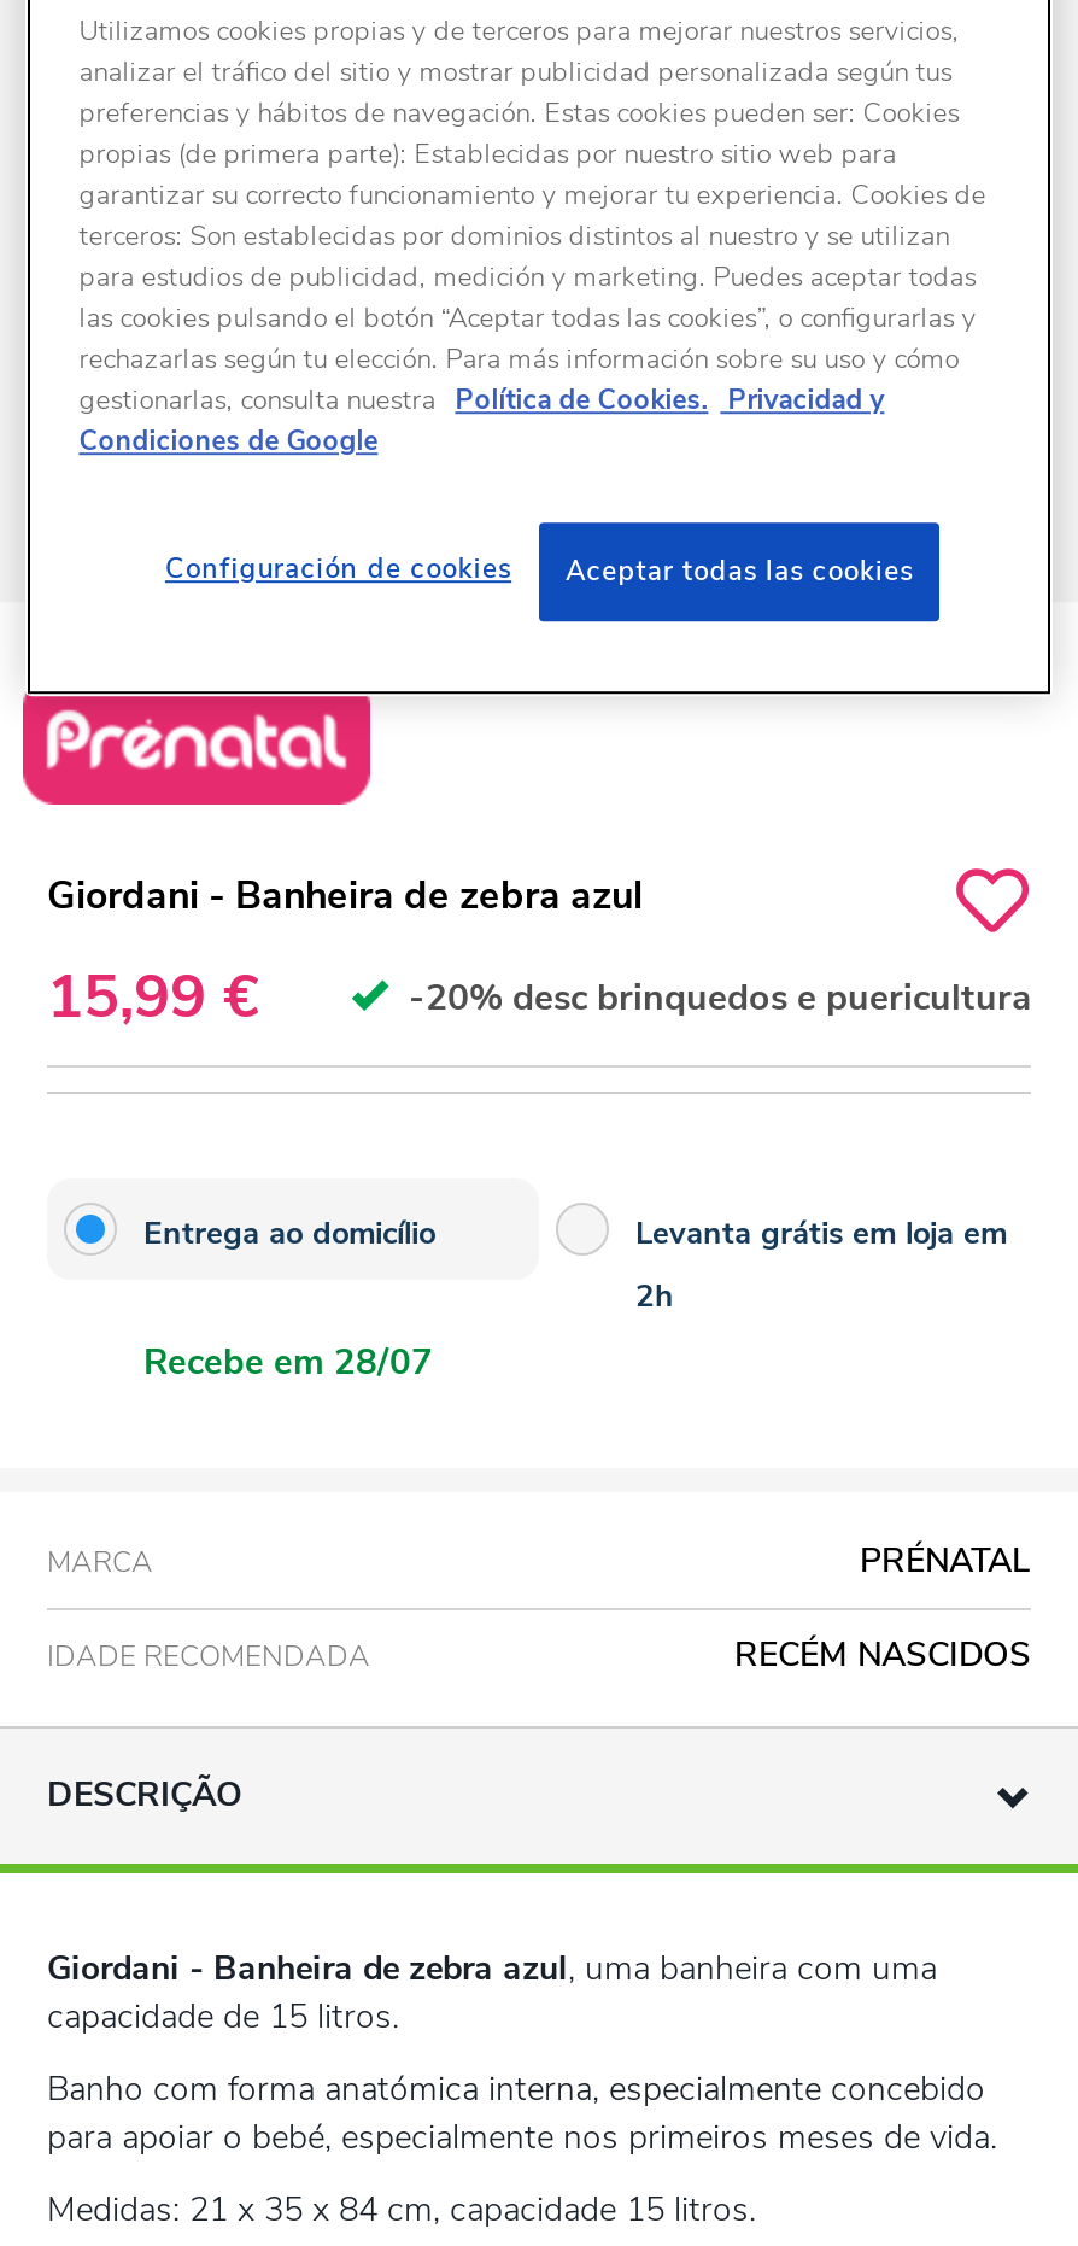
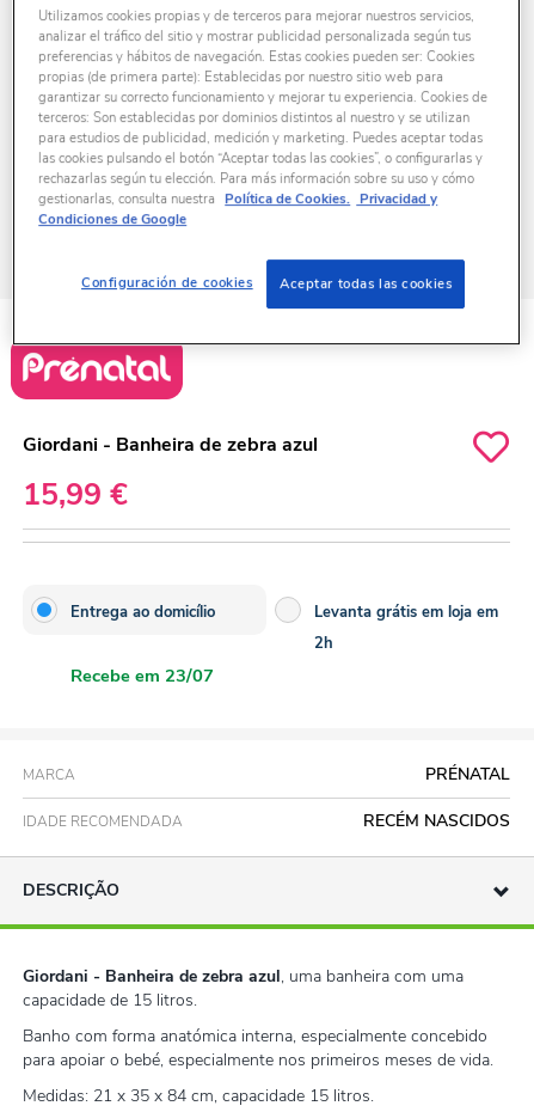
[399,973,1031,1022] -20% desc brinquedos e puericultura -> none
[143,1338,433,1386] Recebe em 28/07 -> [70,664,214,688] Recebe em 23/07

